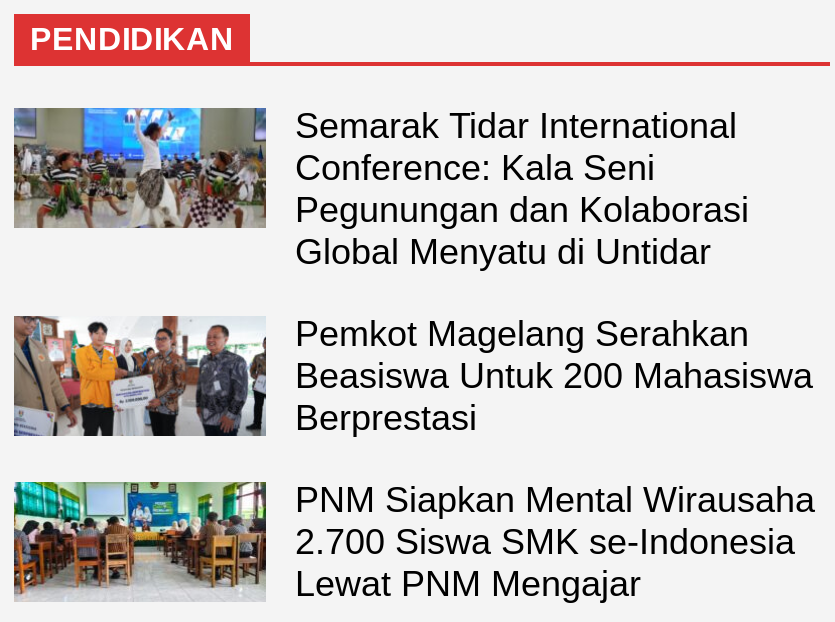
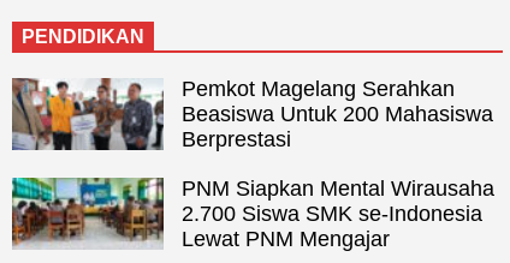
[12,106,749,272] [image] | Semarak Tidar International | Conference: Kala Seni | Pegunungan dan Kolaborasi | Global Menyatu di Untidar -> none

